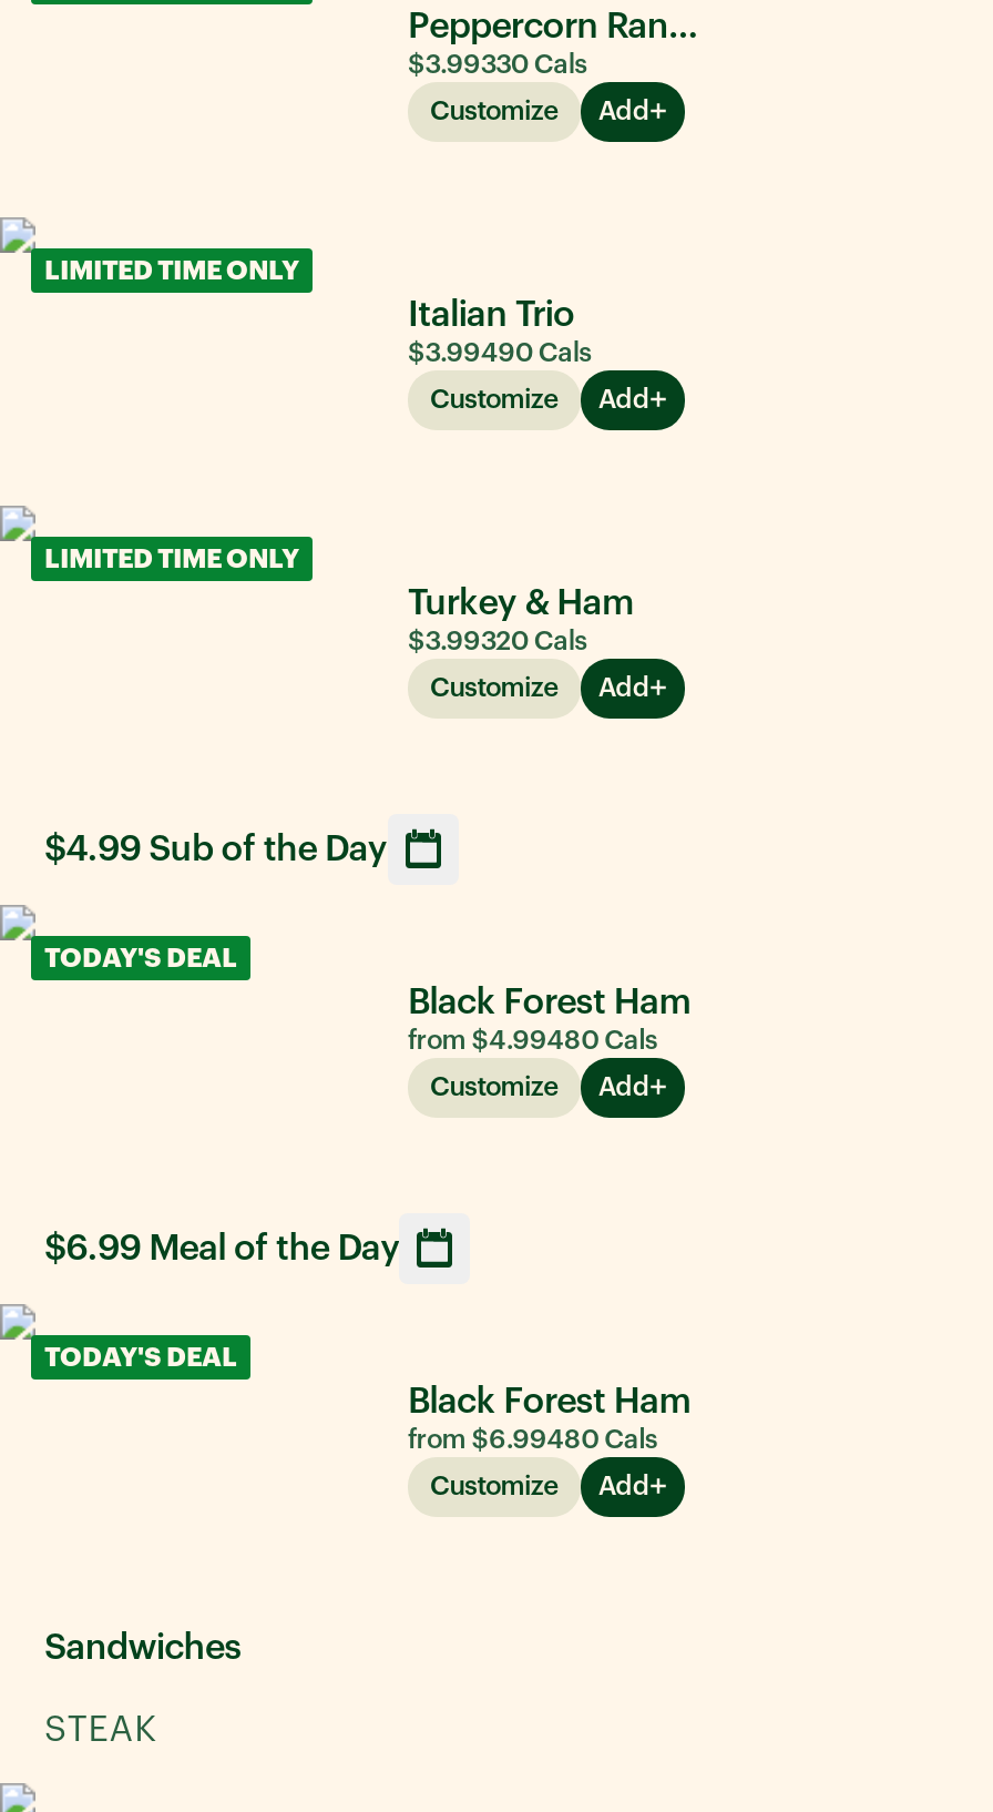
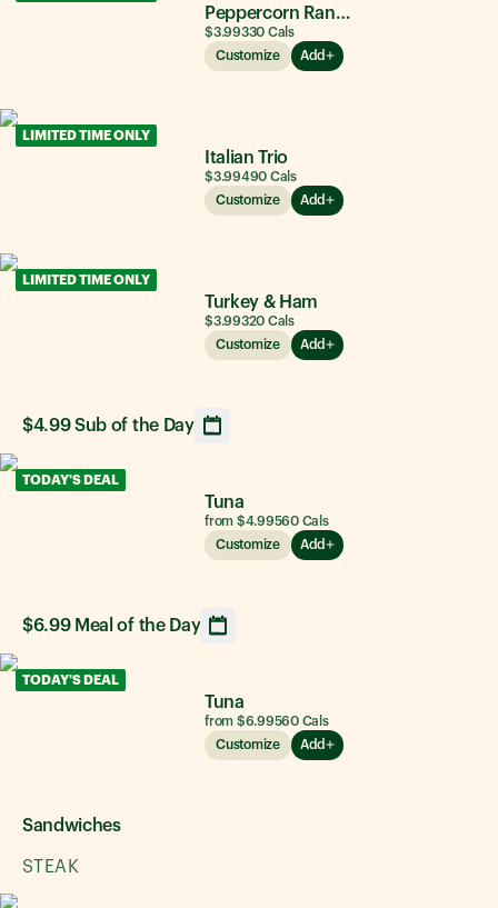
[408,984,691,1052] Black Forest Ham | from $4.99480 Cals -> [205,493,329,527] Tuna | from $4.99560 Cals
[408,1383,691,1452] Black Forest Ham | from $6.99480 Cals -> [205,693,329,727] Tuna | from $6.99560 Cals

